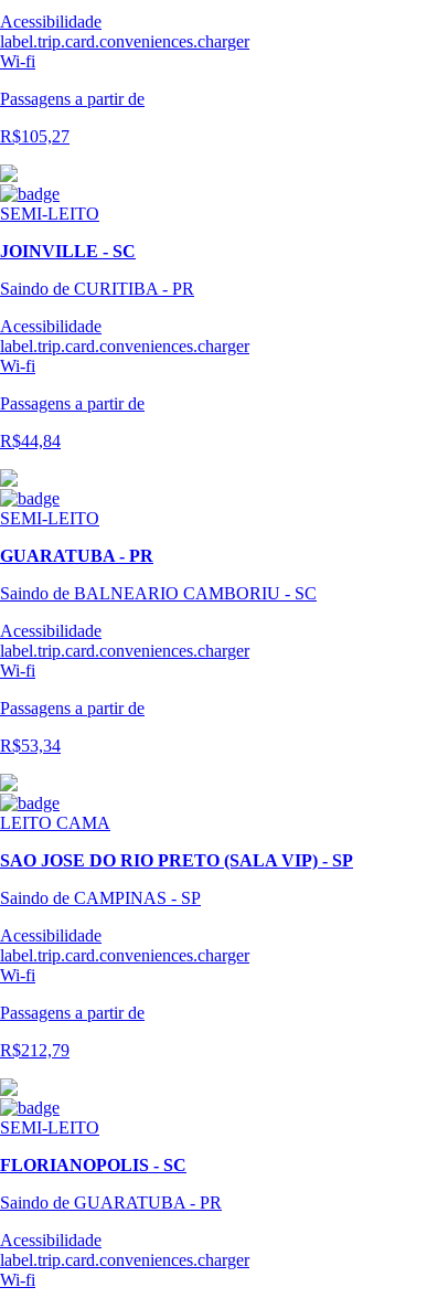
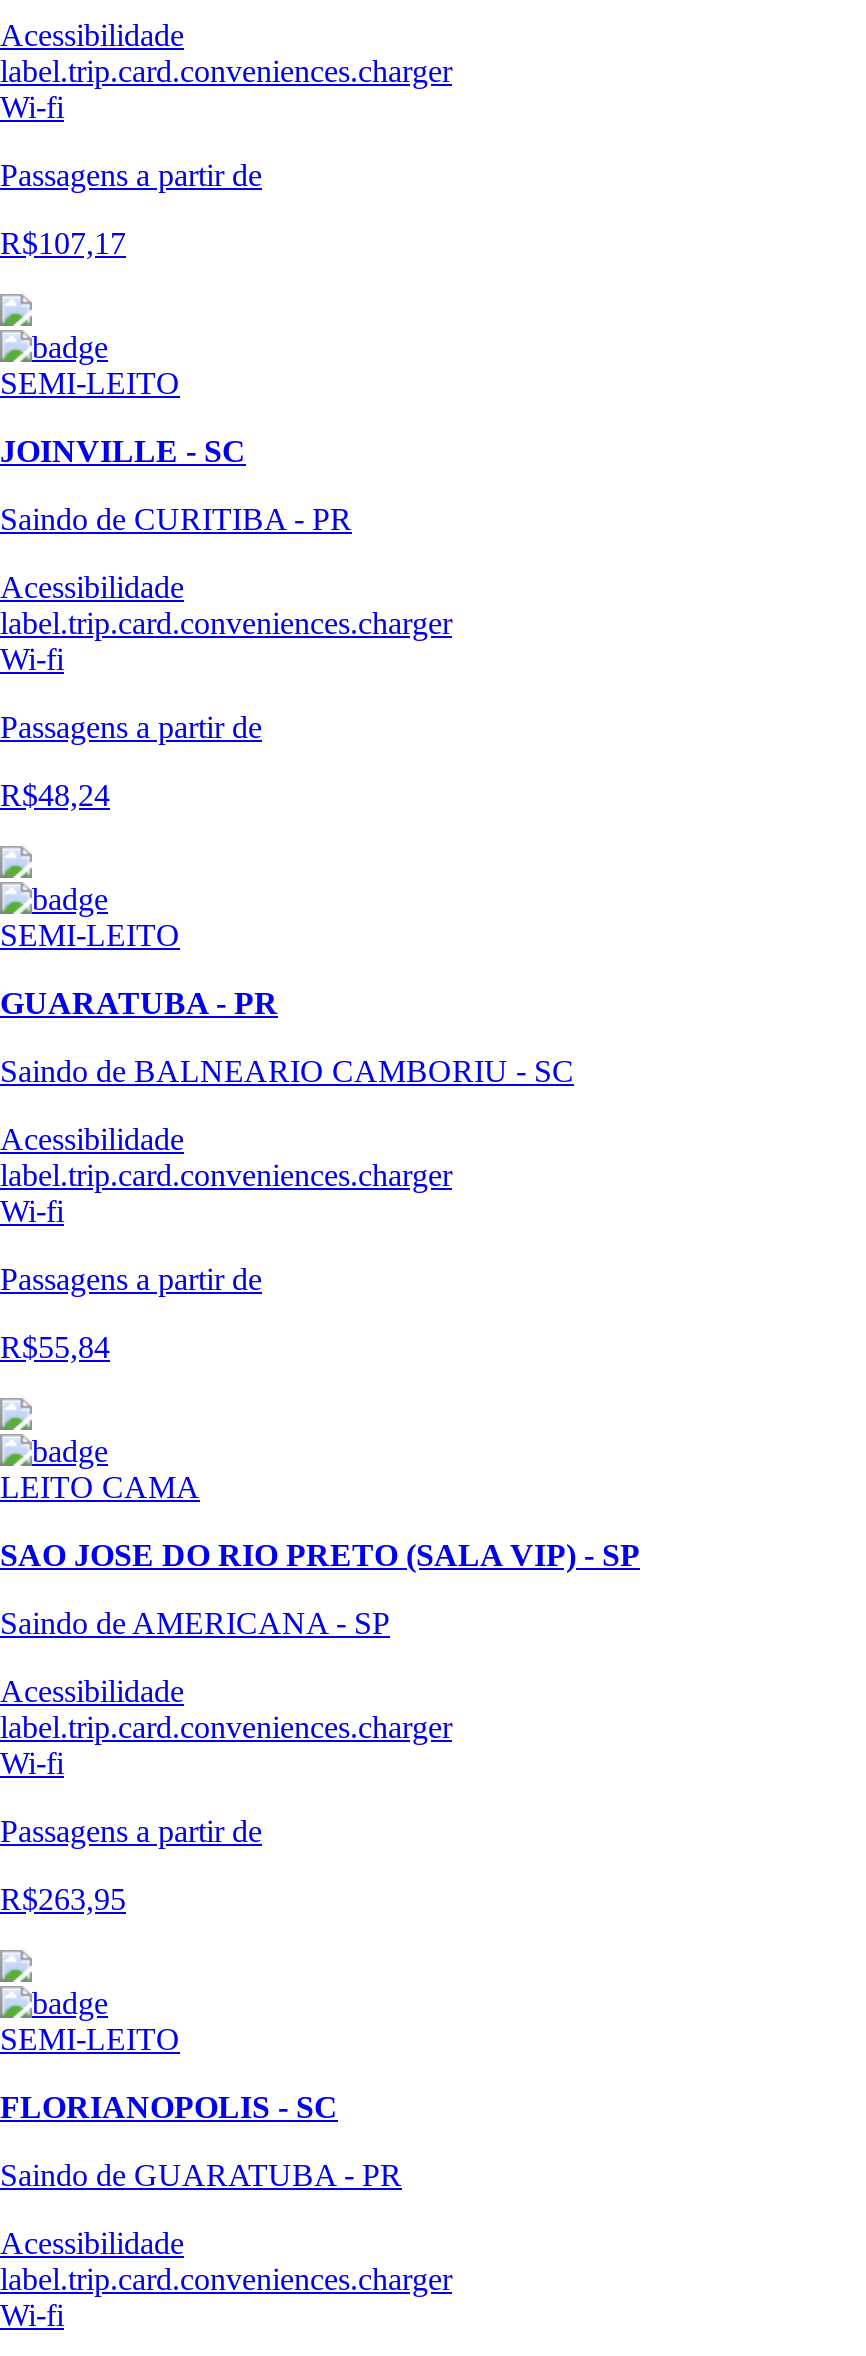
[0,127,70,145] R$105,27 -> [0,225,126,259] R$107,17
[0,431,61,450] R$44,84 -> [0,777,110,811] R$48,24
[0,736,61,755] R$53,34 -> [0,1329,110,1363] R$55,84
[0,888,201,907] Saindo de CAMPINAS - SP -> [0,1605,390,1639] Saindo de AMERICANA - SP
[0,1040,70,1059] R$212,79 -> [0,1881,126,1915] R$263,95

